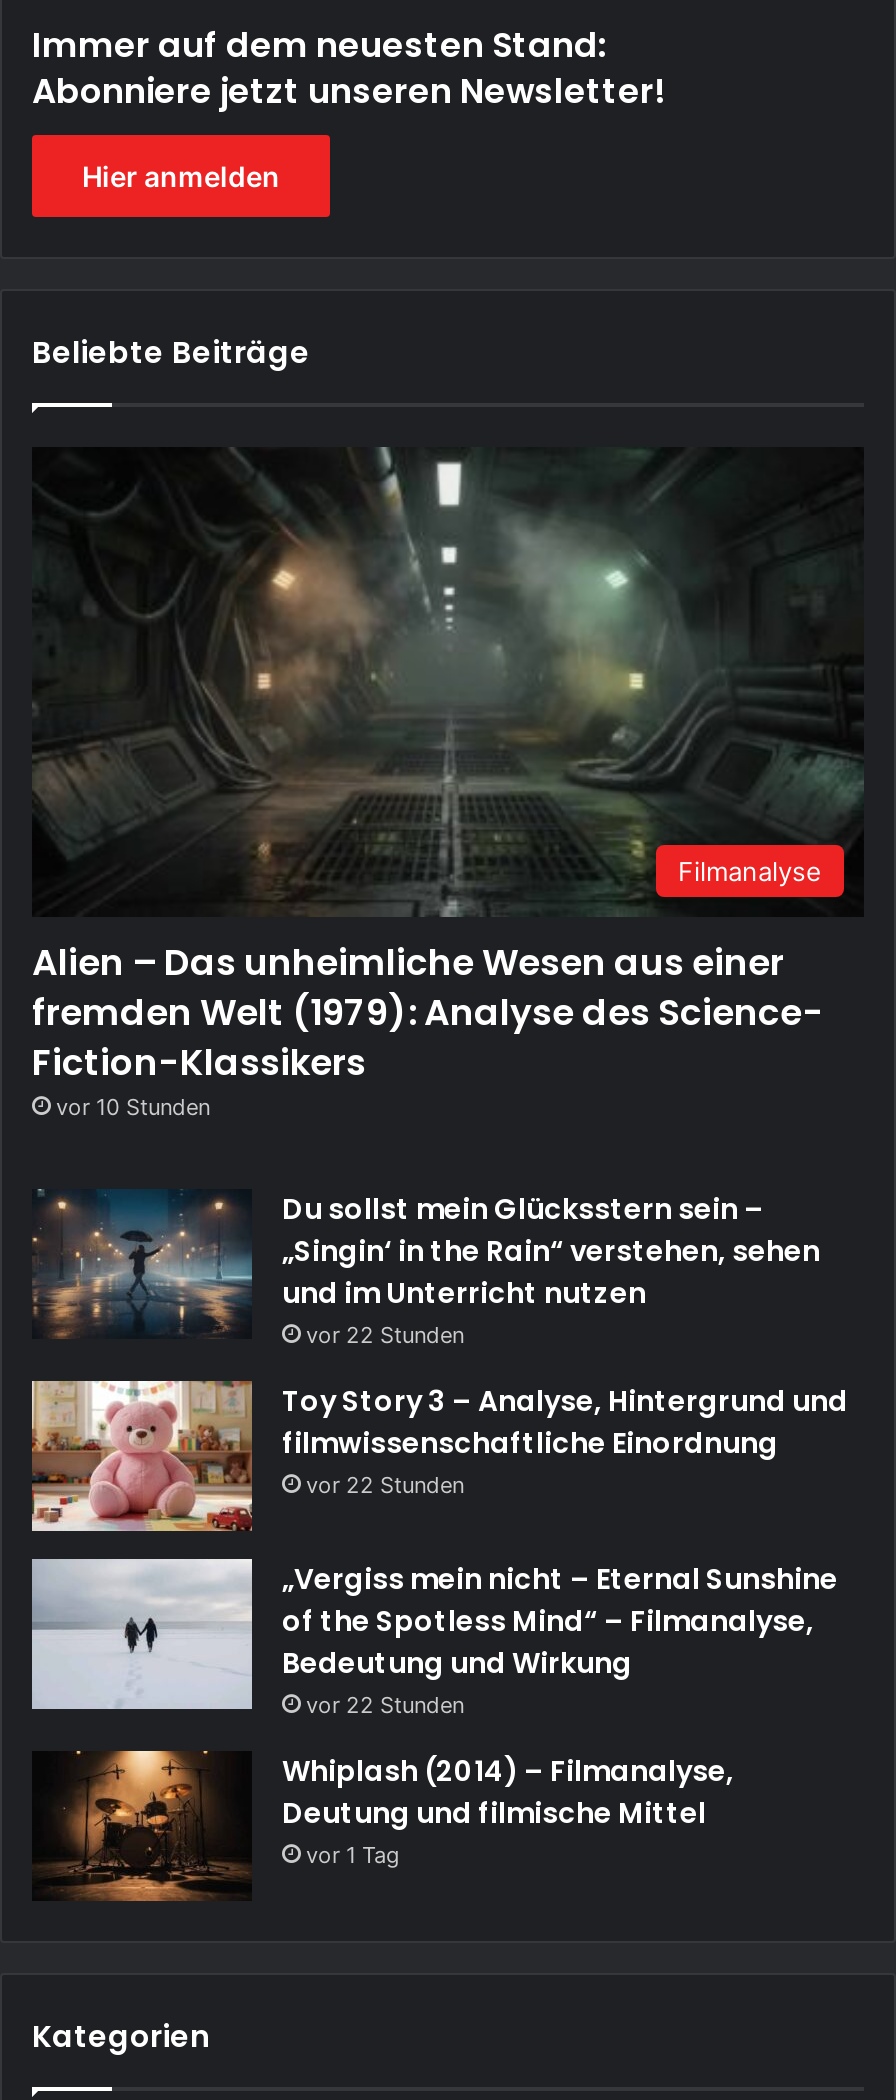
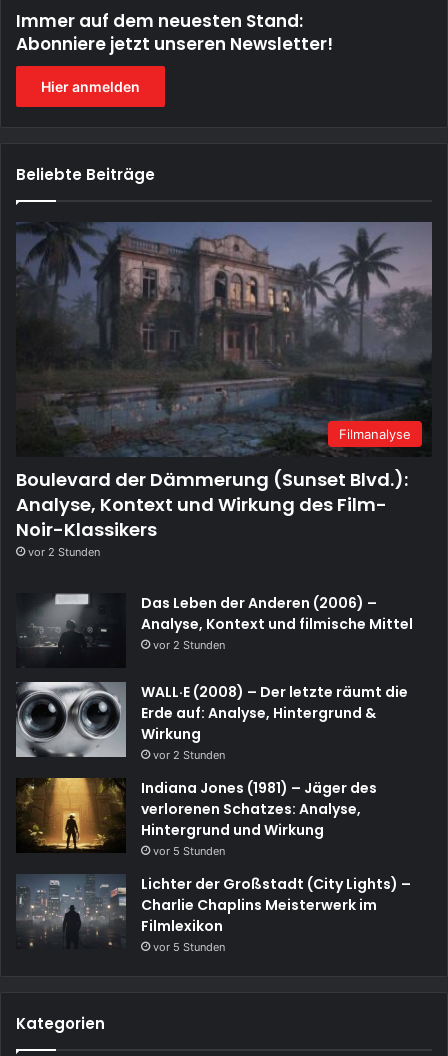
[32,447,864,1120] [image] | Alien – Das unheimliche Wesen aus einer | fremden Welt (1979): Analyse des Science- | Fiction-Klassikers | vor 10 Stunden -> [16,221,433,559] [image] | Boulevard der Dämmerung (Sunset Blvd.): | Analyse, Kontext und Wirkung des Film- | Noir-Klassikers | vor 2 Stunden
[32,1188,820,1348] [image] | Du sollst mein Glücksstern sein – | „Singin‘ in the Rain“ verstehen, sehen | und im Unterricht nutzen | vor 22 Stunden -> [17,593,413,667] [image] | Das Leben der Anderen (2006) – | Analyse, Kontext und filmische Mittel | vor 2 Stunden
[30,1367,848,1533] [image] | Toy Story 3 – Analyse, Hintergrund und | filmwissenschaftliche Einordnung | vor 22 Stunden -> [15,681,408,764] [image] | WALL·E (2008) – Der letzte räumt die | Erde auf: Analyse, Hintergrund & | Wirkung | vor 2 Stunden
[30,1557,838,1718] [image] | „Vergiss mein nicht – Eternal Sunshine | of the Spotless Mind“ – Filmanalyse, | Bedeutung und Wirkung | vor 22 Stunden -> [16,777,377,858] [image] | Indiana Jones (1981) – Jäger des | verlorenen Schatzes: Analyse, | Hintergrund und Wirkung | vor 5 Stunden
[32,1749,734,1903] [image] | Whiplash (2014) – Filmanalyse, | Deutung und filmische Mittel | vor 1 Tag -> [16,874,411,954] [image] | Lichter der Großstadt (City Lights) – | Charlie Chaplins Meisterwerk im | Filmlexikon | vor 5 Stunden

